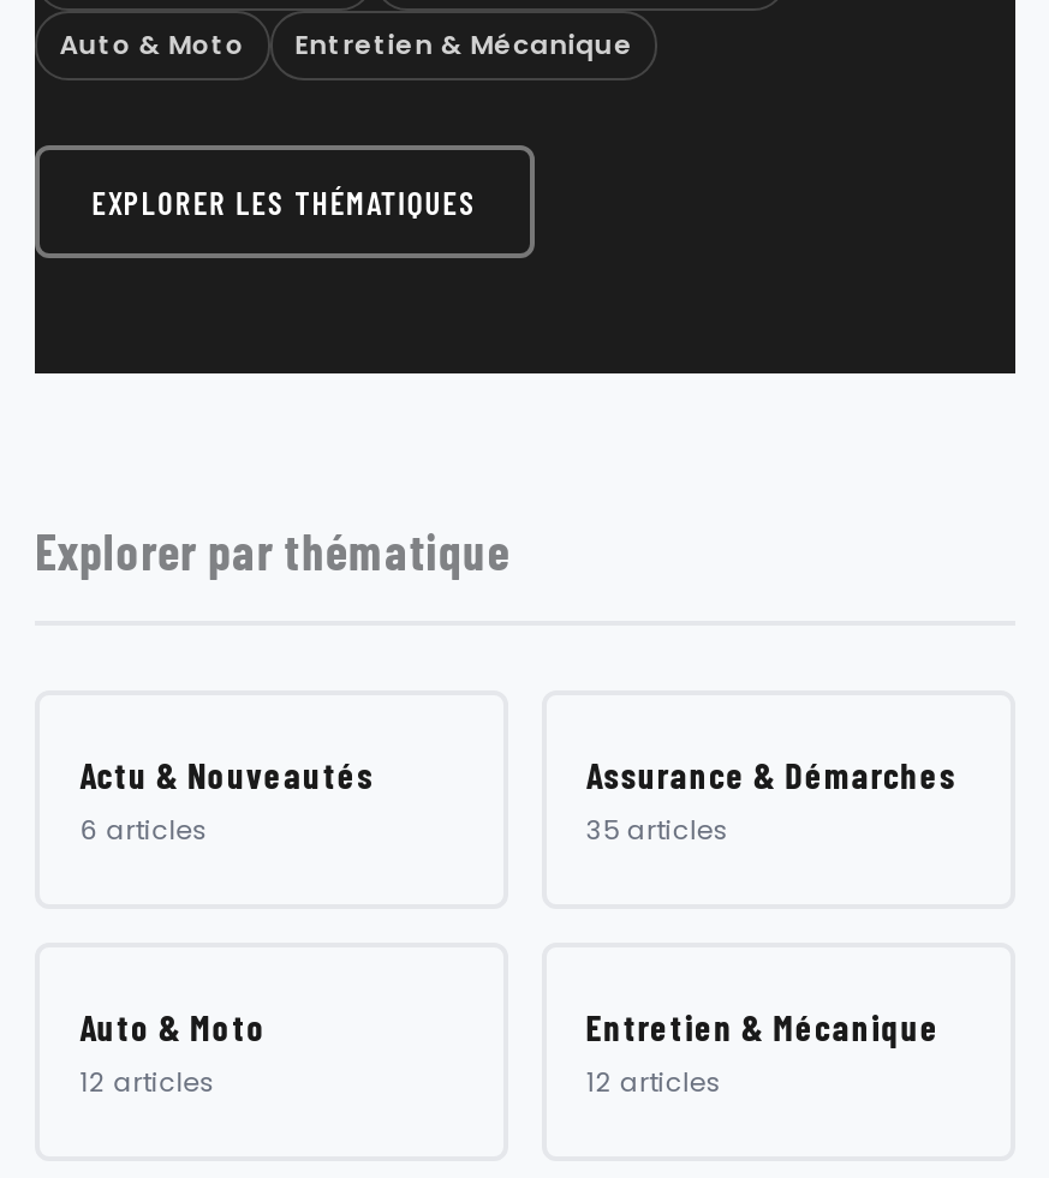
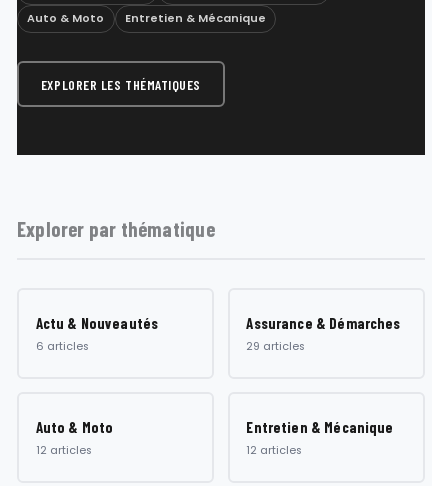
[586,813,728,849] 35 articles -> [246,339,305,354] 29 articles

